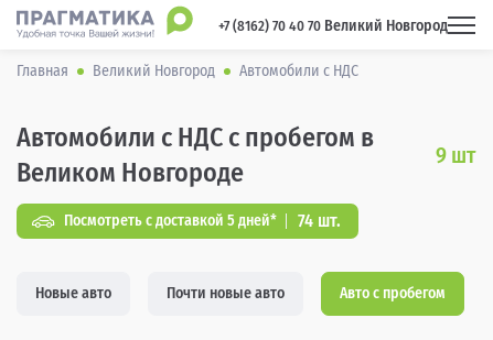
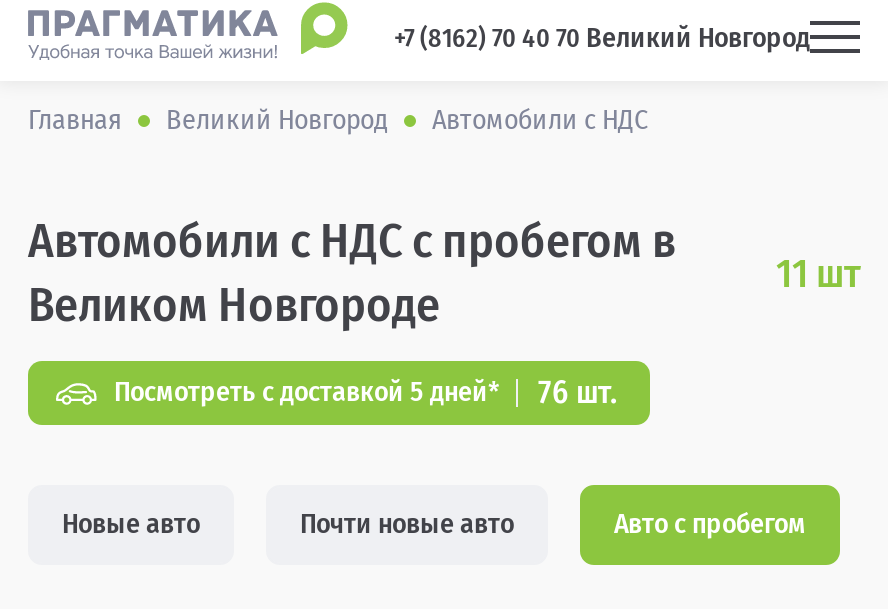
[436,142,475,168] 9 шт -> [776,249,860,297] 11 шт
[64,210,341,231] Посмотреть с доставкой 5 дней* 74 шт. -> [114,373,618,411] Посмотреть с доставкой 5 дней* 76 шт.

